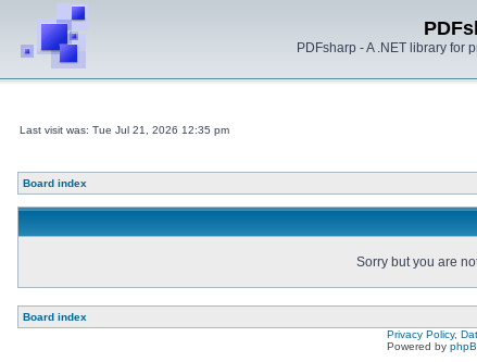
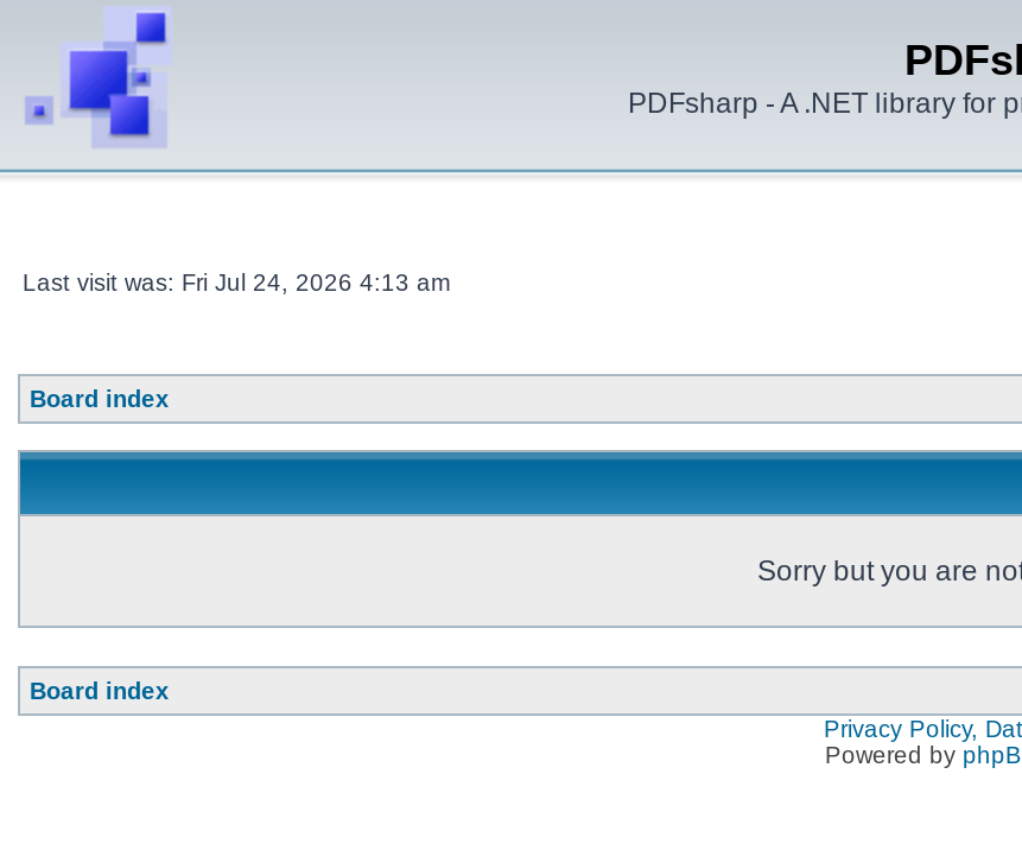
[20,124,229,136] Last visit was: Tue Jul 21, 2026 12:35 pm -> [23,269,450,296] Last visit was: Fri Jul 24, 2026 4:13 am

